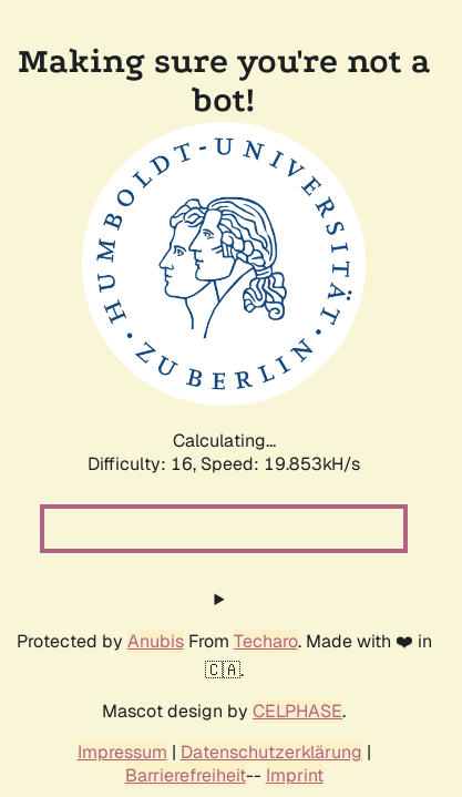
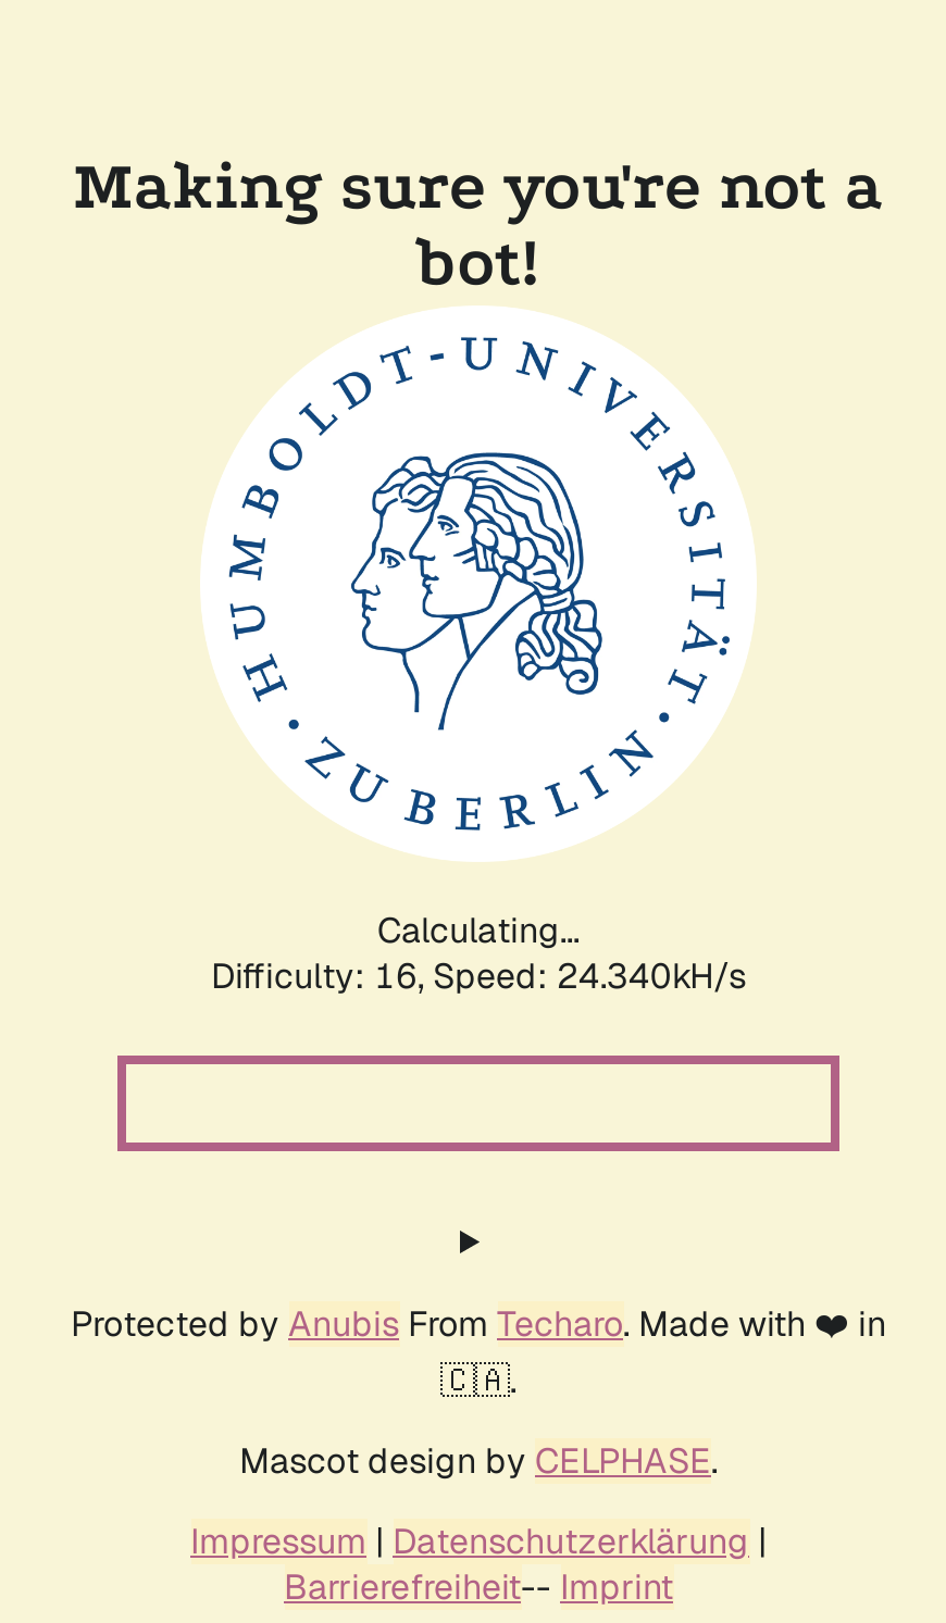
[88,452,360,476] Difficulty: 16, Speed: 19.853kH/s -> [211,953,746,999] Difficulty: 16, Speed: 24.340kH/s

